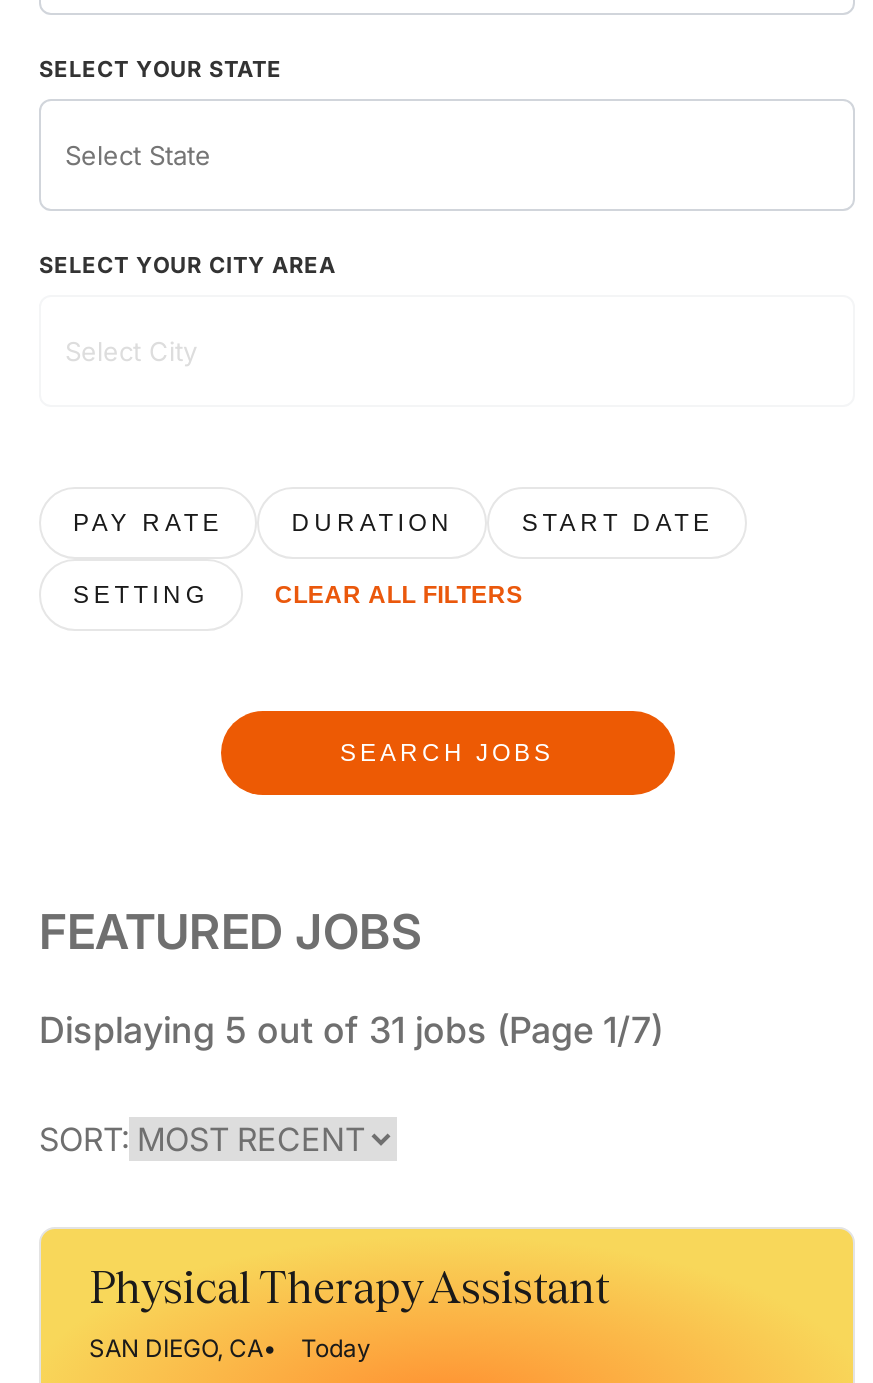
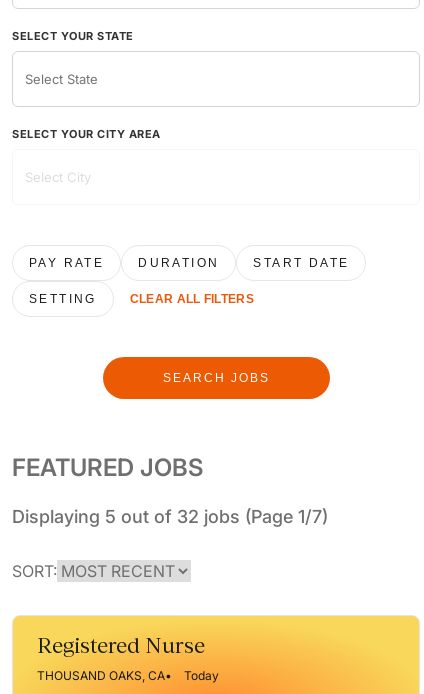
[39,1009,663,1051] Displaying 5 out of 31 jobs (Page 1/7) -> [12,506,328,527] Displaying 5 out of 32 jobs (Page 1/7)
[89,1261,609,1363] Physical Therapy Assistant | SAN DIEGO, CA -> [37,632,205,683] Registered Nurse | THOUSAND OAKS, CA

